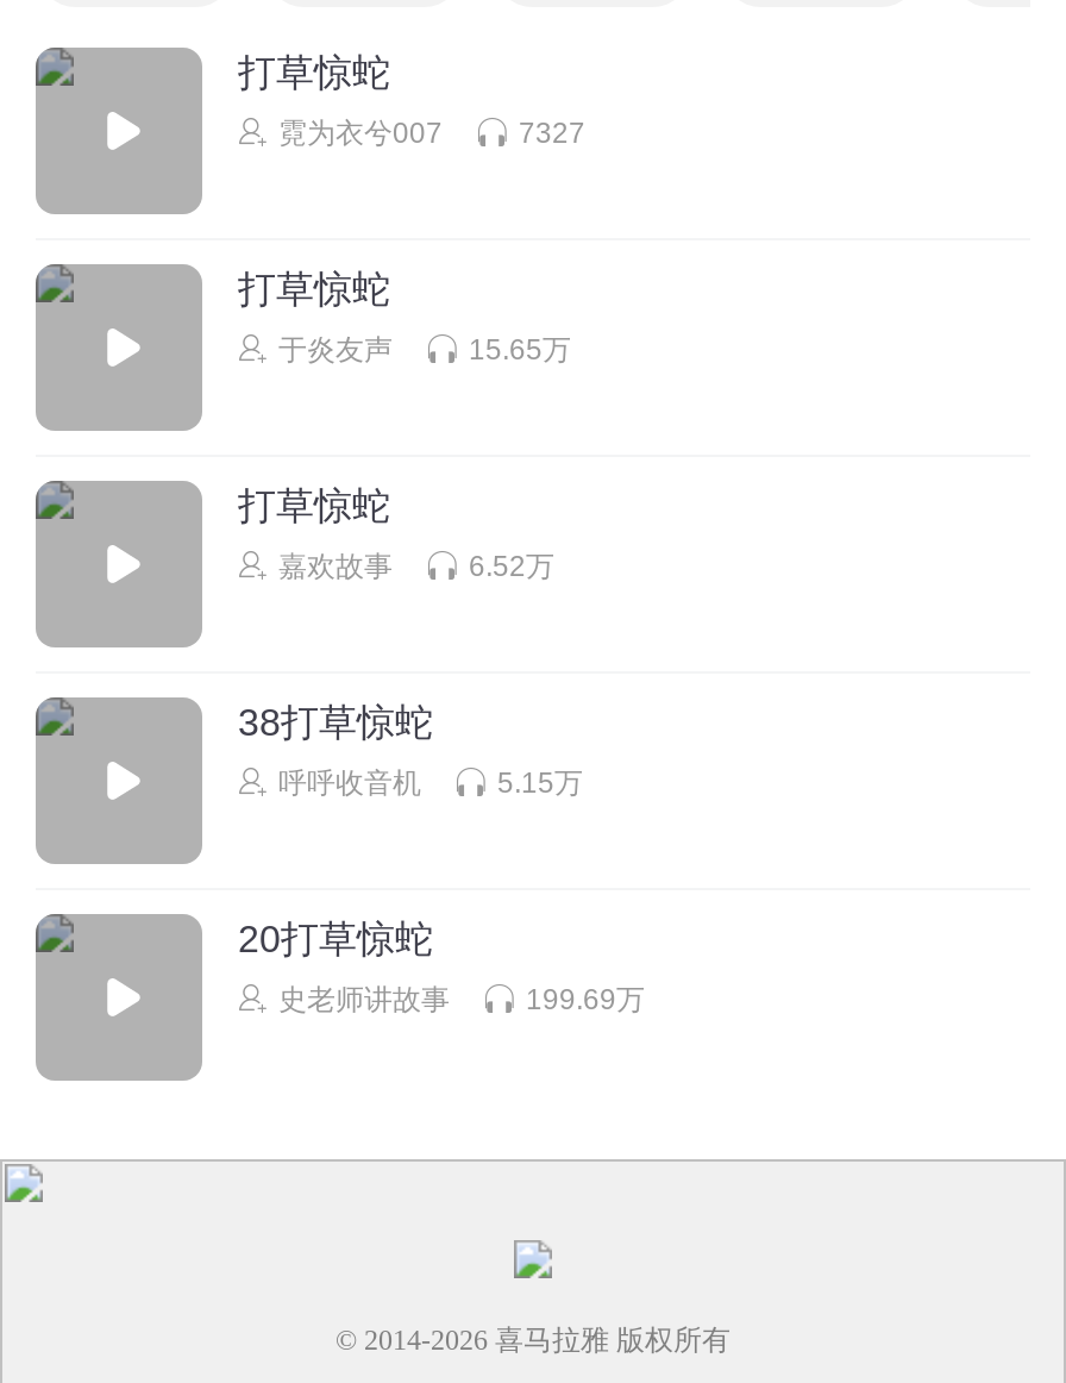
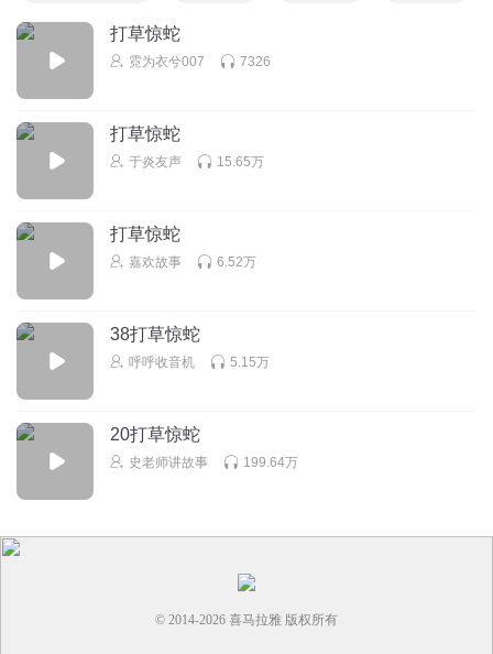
[519,115,585,149] 7327 -> [240,53,271,69] 7326
[526,982,645,1015] 199.69万 -> [243,454,298,470] 199.64万

